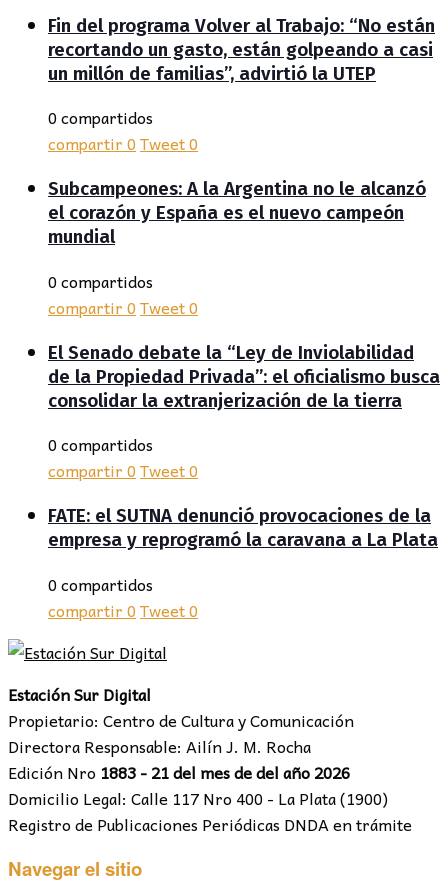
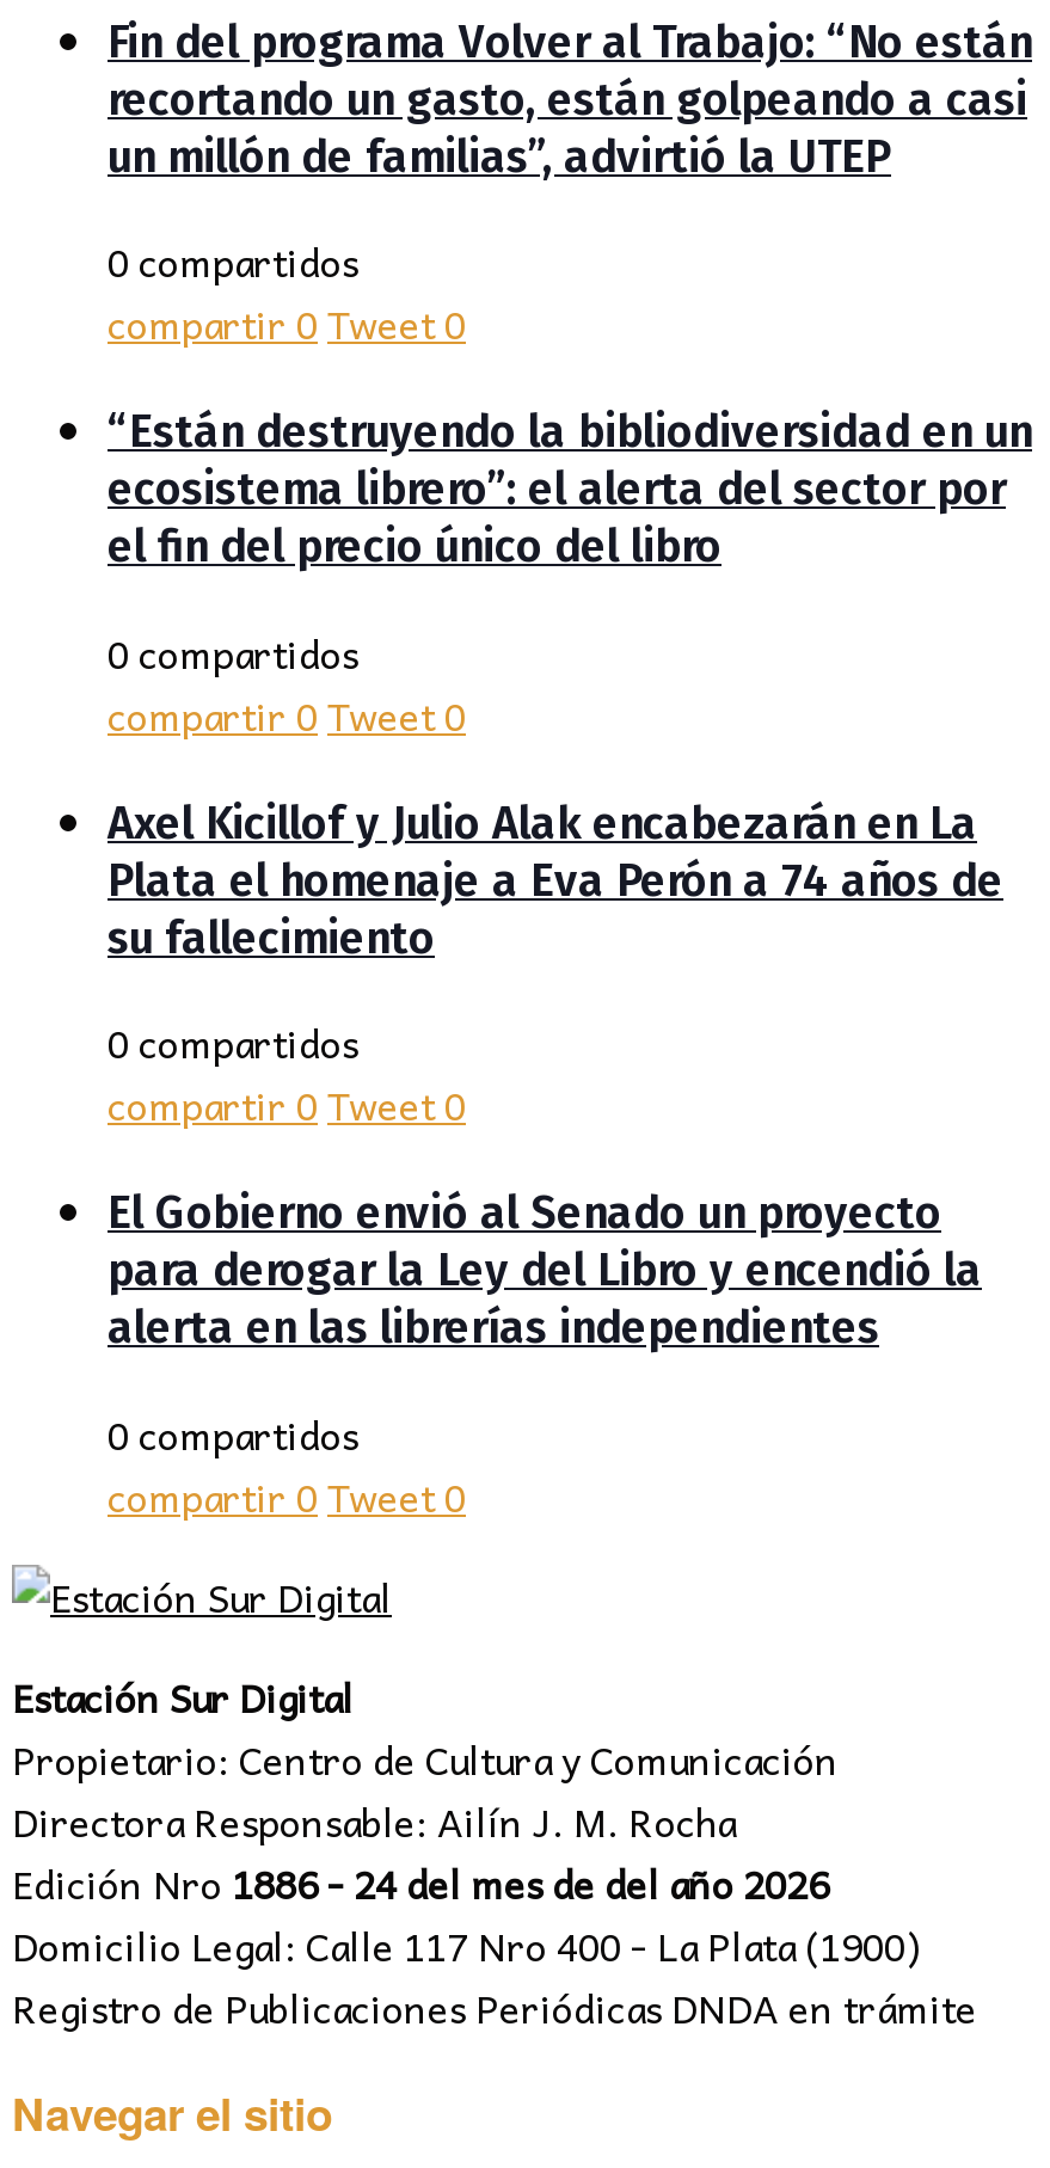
[48,178,426,248] Subcampeones: A la Argentina no le alcanzó | el corazón y España es el nuevo campeón | mundial -> [108,406,1032,574] “Están destruyendo la bibliodiversidad en un | ecosistema librero”: el alerta del sector por | el fin del precio único del libro
[48,341,440,411] El Senado debate la “Ley de Inviolabilidad | de la Propiedad Privada”: el oficialismo busca | consolidar la extranjerización de la tierra -> [108,797,1003,964] Axel Kicillof y Julio Alak encabezarán en La | Plata el homenaje a Eva Perón a 74 años de | su fallecimiento
[48,505,438,551] FATE: el SUTNA denunció provocaciones de la | empresa y reprogramó la caravana a La Plata -> [108,1187,982,1354] El Gobierno envió al Senado un proyecto | para derogar la Ley del Libro y encendió la | alerta en las librerías independientes
[8,759,350,785] Edición Nro 1883 - 21 del mes de del año 2026 -> [12,1851,829,1913] Edición Nro 1886 - 24 del mes de del año 2026

